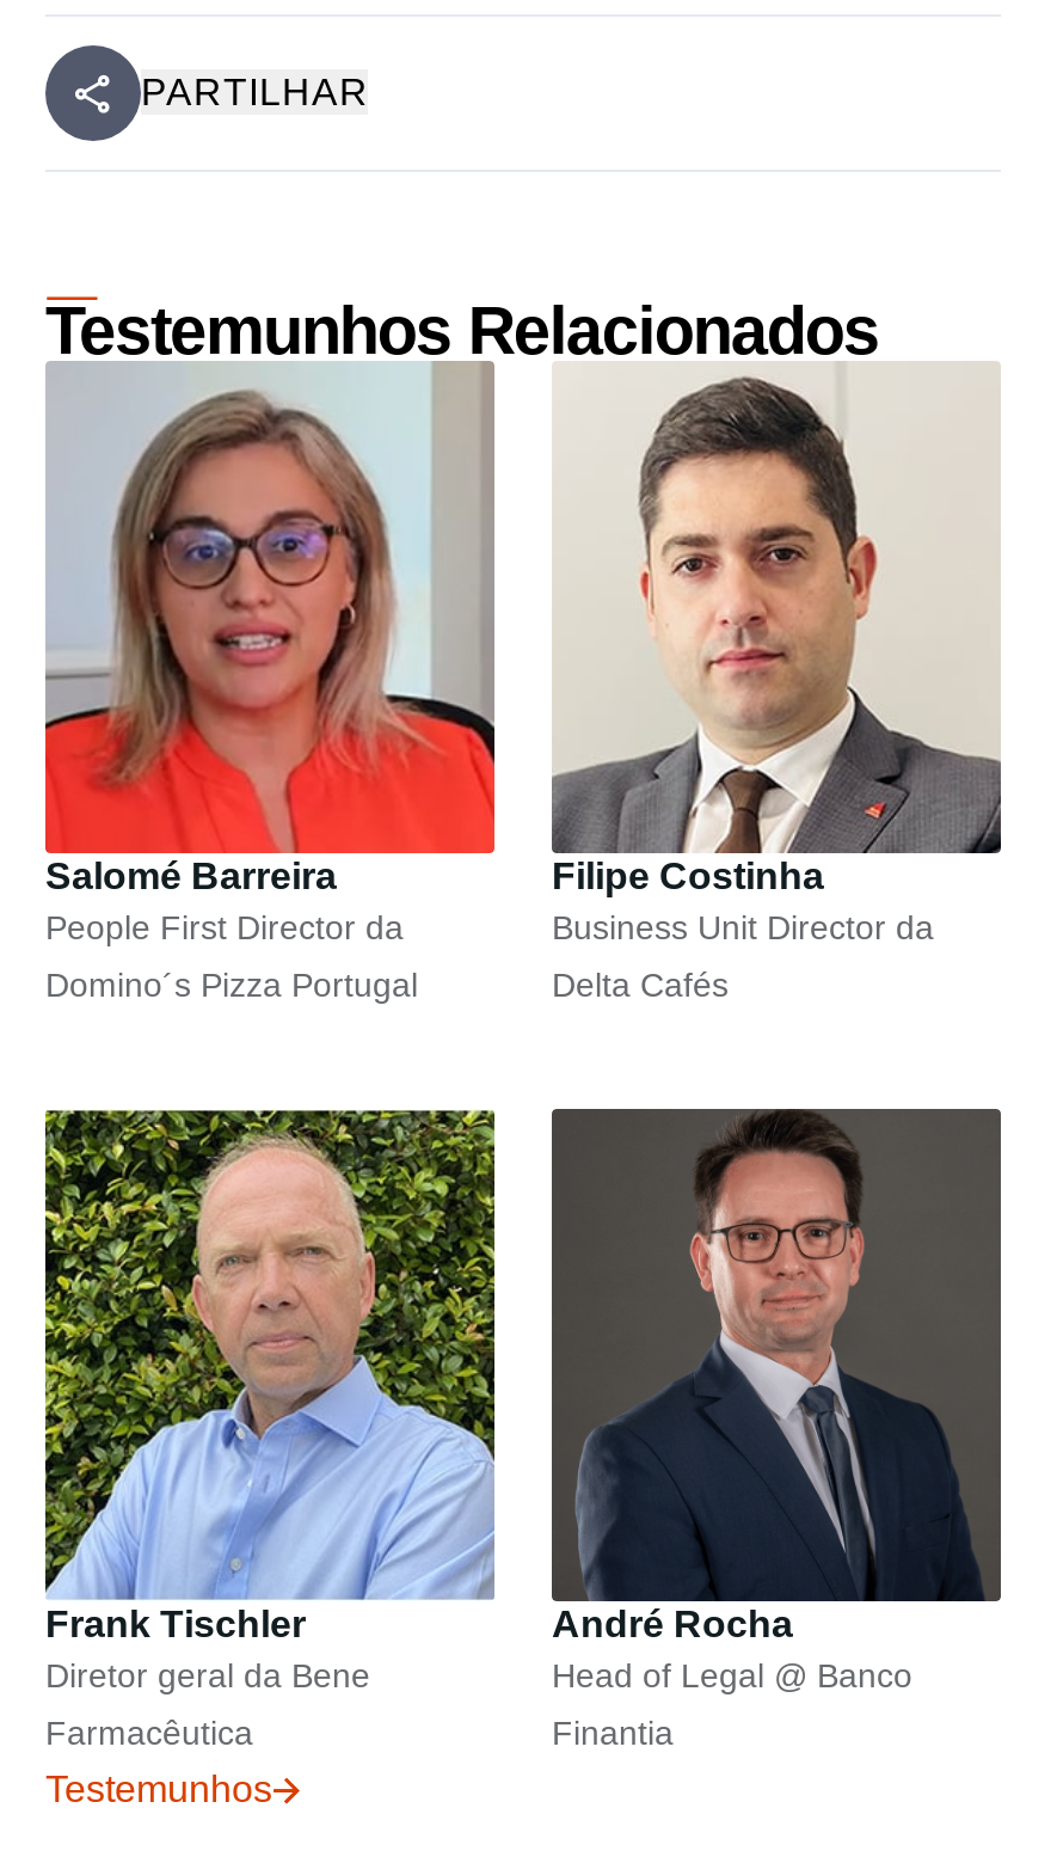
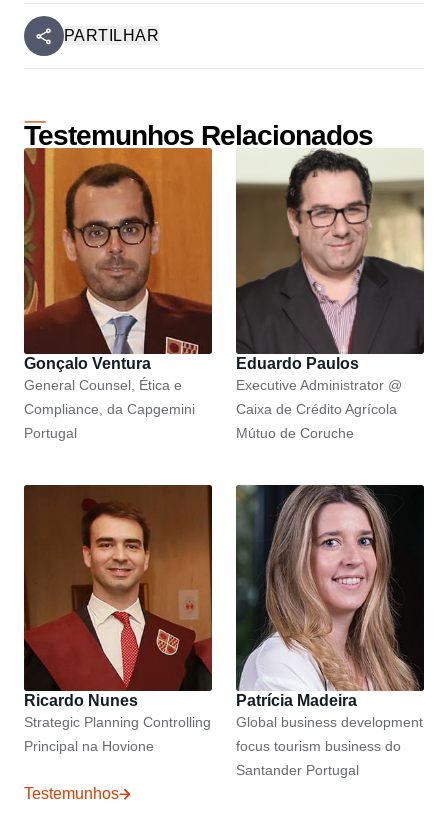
[45,373,497,1004] [image] | Salomé Barreira | People First Director da | Domino´s Pizza Portugal -> [23,153,213,441] [image] | Gonçalo Ventura | General Counsel, Ética e | Compliance, da Capgemini | Portugal
[552,373,1001,1004] [image] | Filipe Costinha | Business Unit Director da | Delta Cafés -> [235,153,425,441] [image] | Eduardo Paulos | Executive Administrator @ | Caixa de Crédito Agrícola | Mútuo de Coruche
[43,1107,497,1752] [image] | Frank Tischler | Diretor geral da Bene | Farmacêutica -> [24,484,213,754] [image] | Ricardo Nunes | Strategic Planning Controlling | Principal na Hovione
[552,1107,1001,1752] [image] | André Rocha | Head of Legal @ Banco | Finantia -> [236,484,423,778] [image] | Patrícia Madeira | Global business development | focus tourism business do | Santander Portugal

